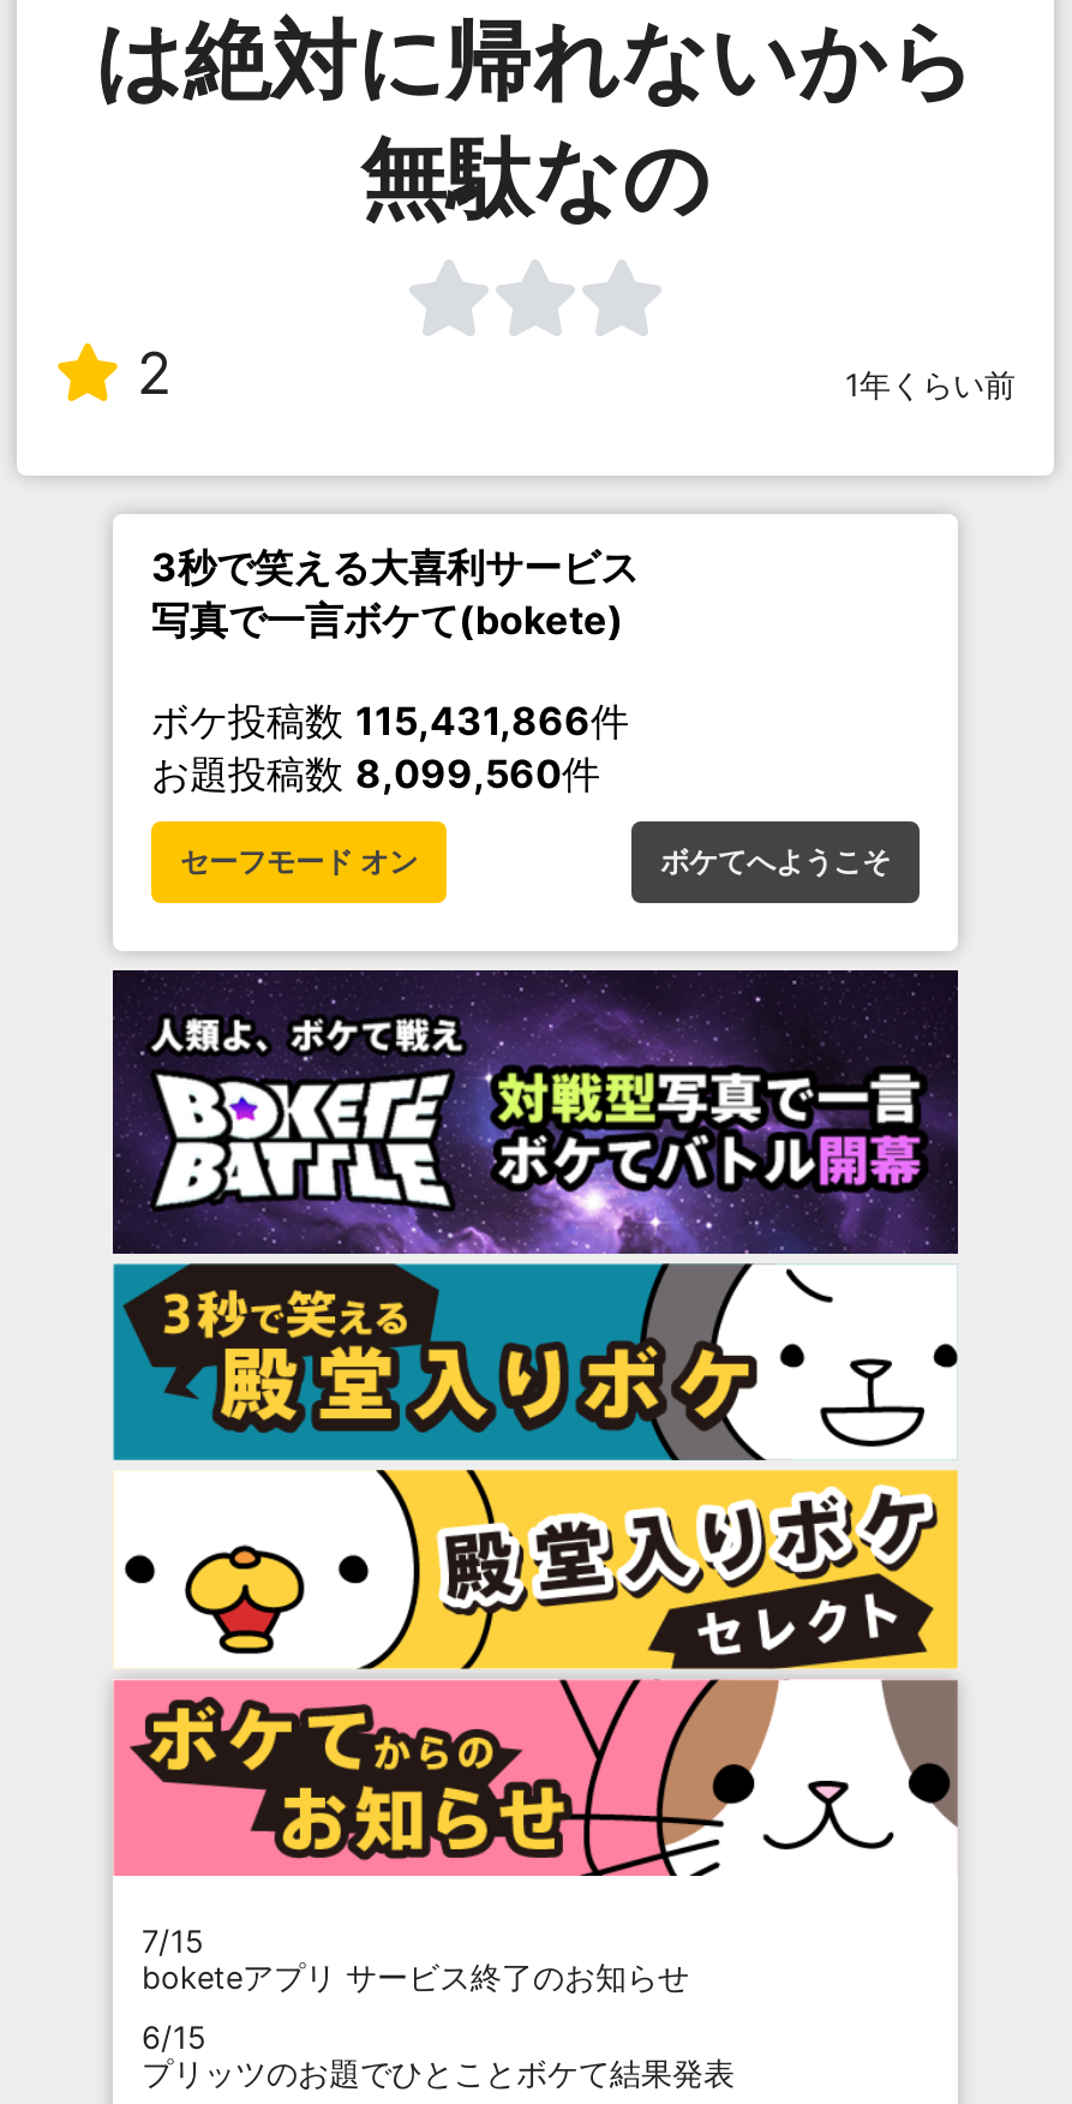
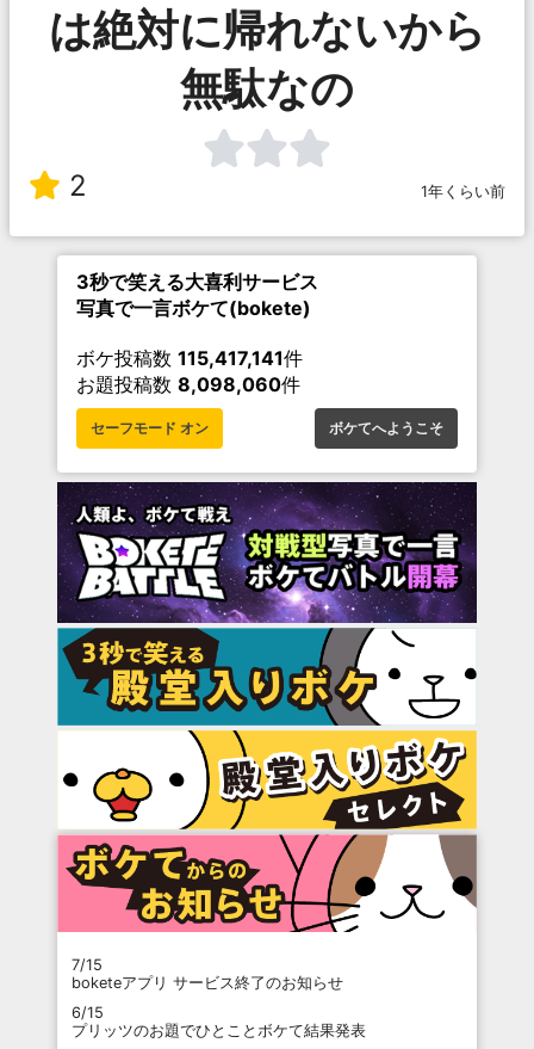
[151,697,629,745] ボケ投稿数115,431,866件 -> [76,346,303,370] ボケ投稿数115,417,141件
[151,750,600,798] お題投稿数8,099,560件 -> [76,373,300,397] お題投稿数8,098,060件

